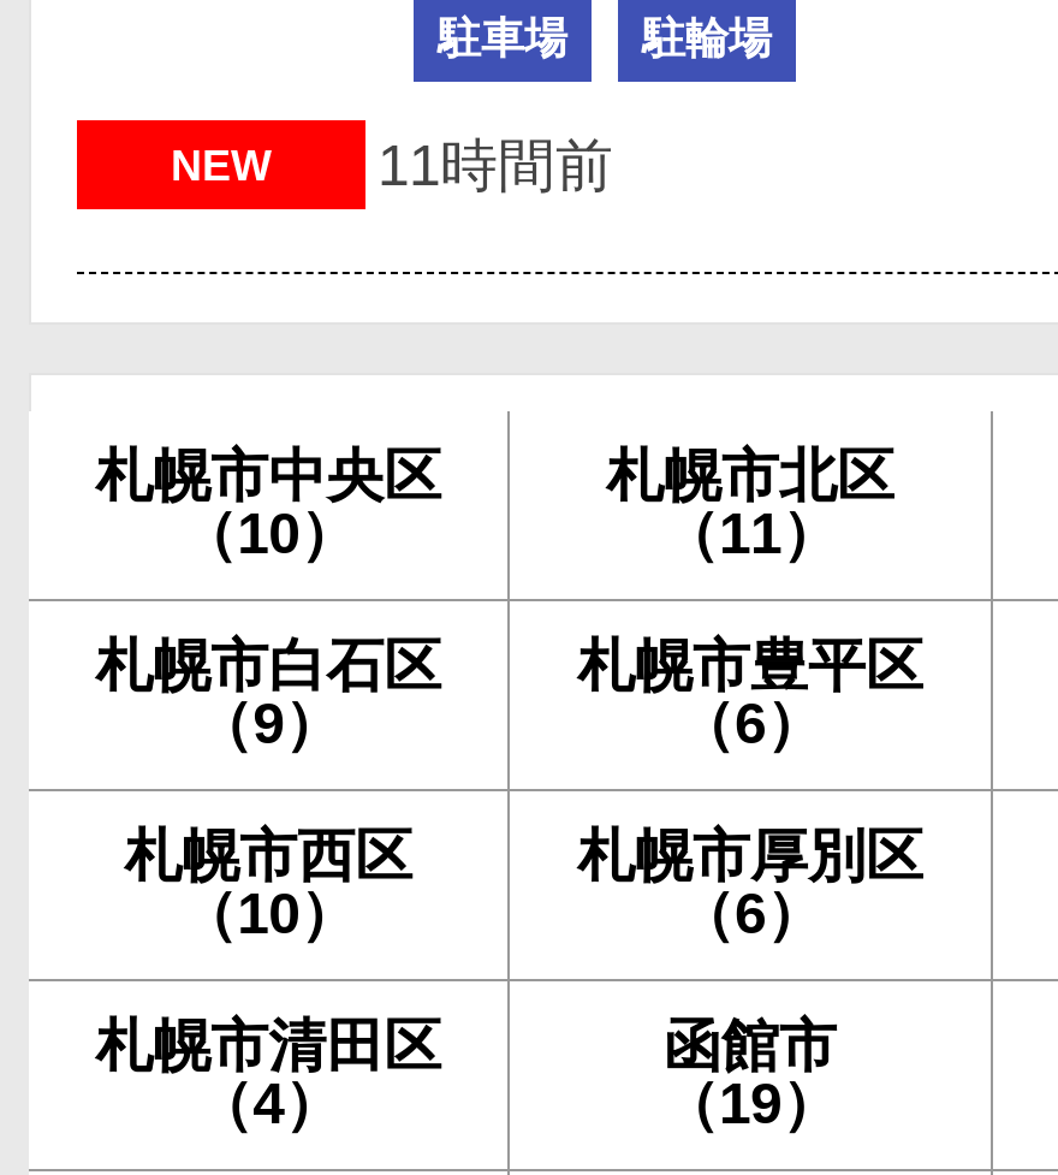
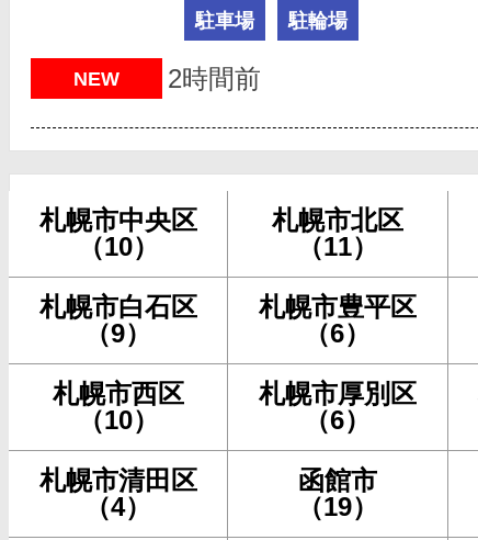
[378,131,613,196] 11時間前 -> [168,63,261,93] 2時間前

